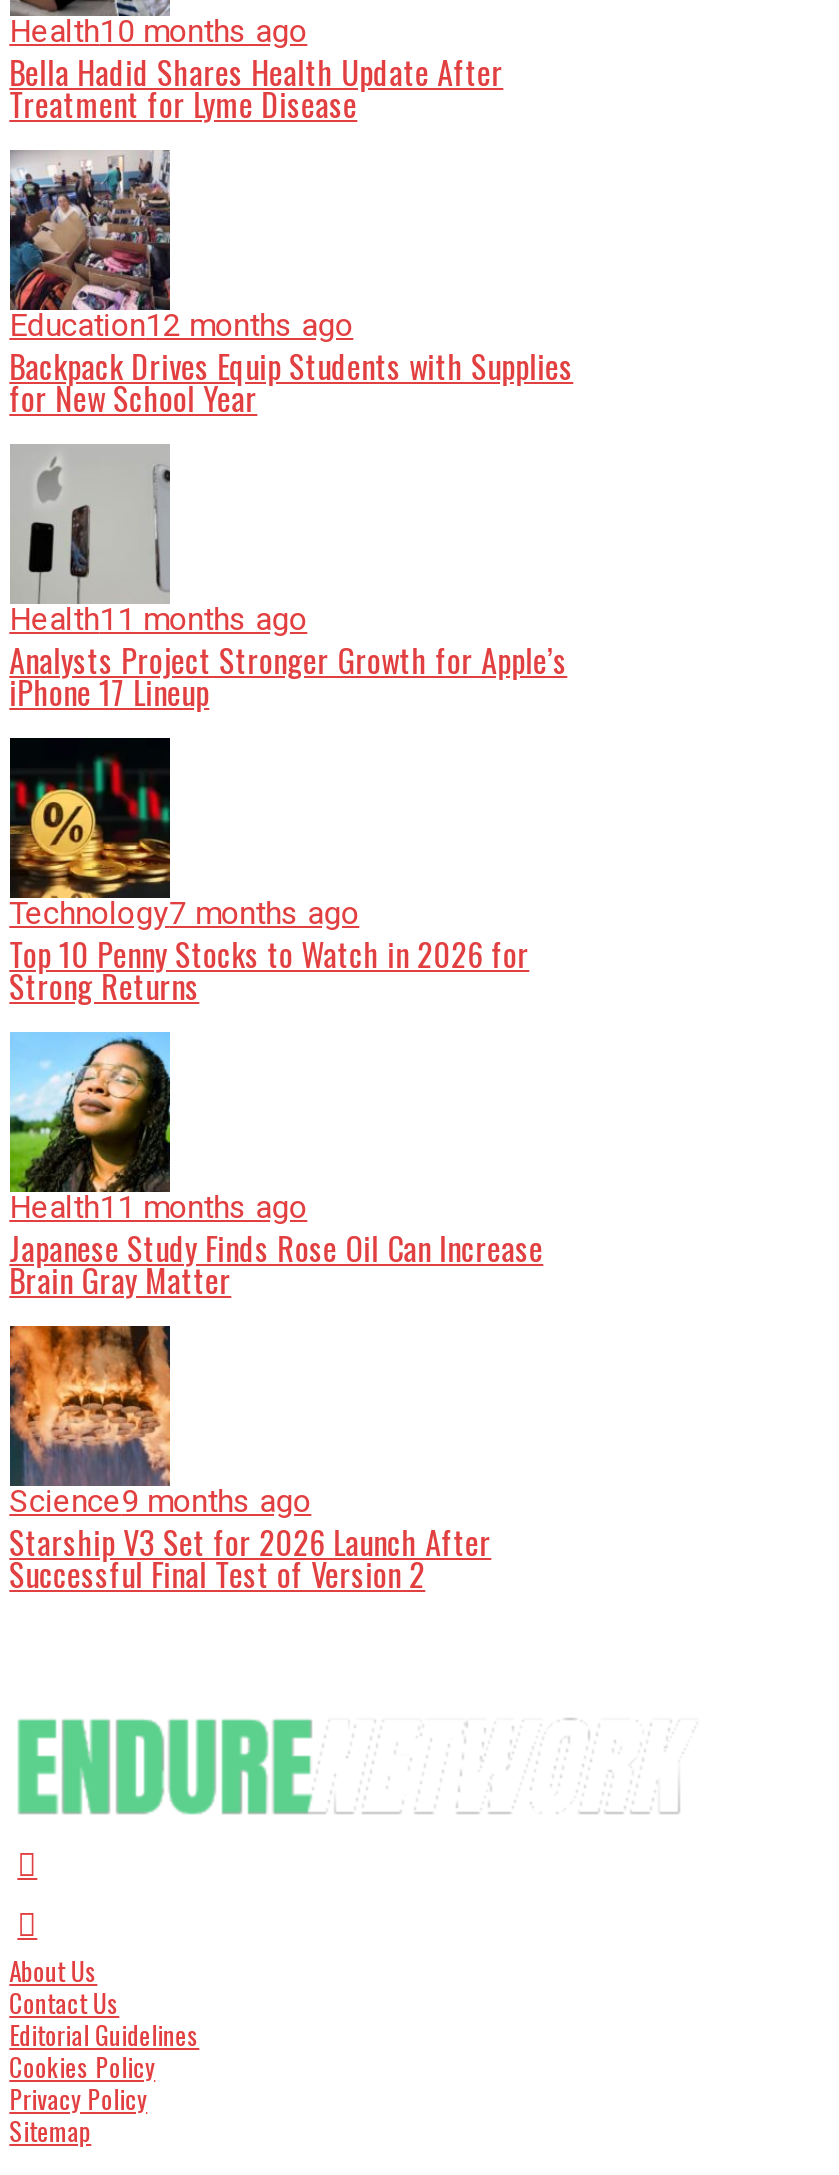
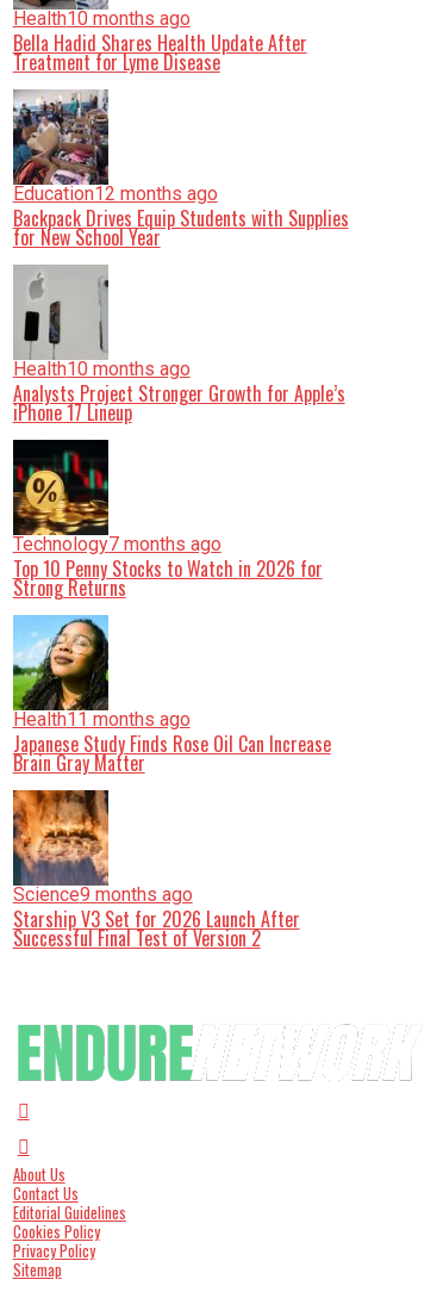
[9,600,307,638] Health11 months ago -> [13,358,190,380] Health10 months ago

